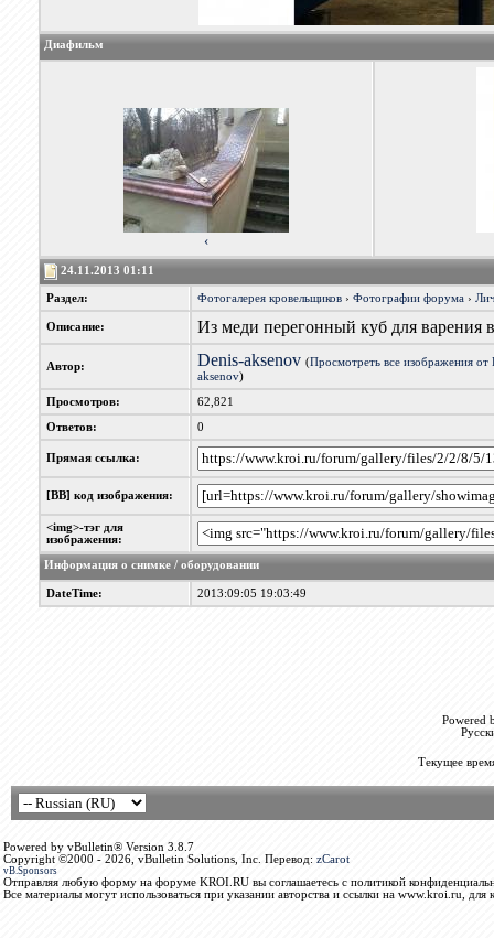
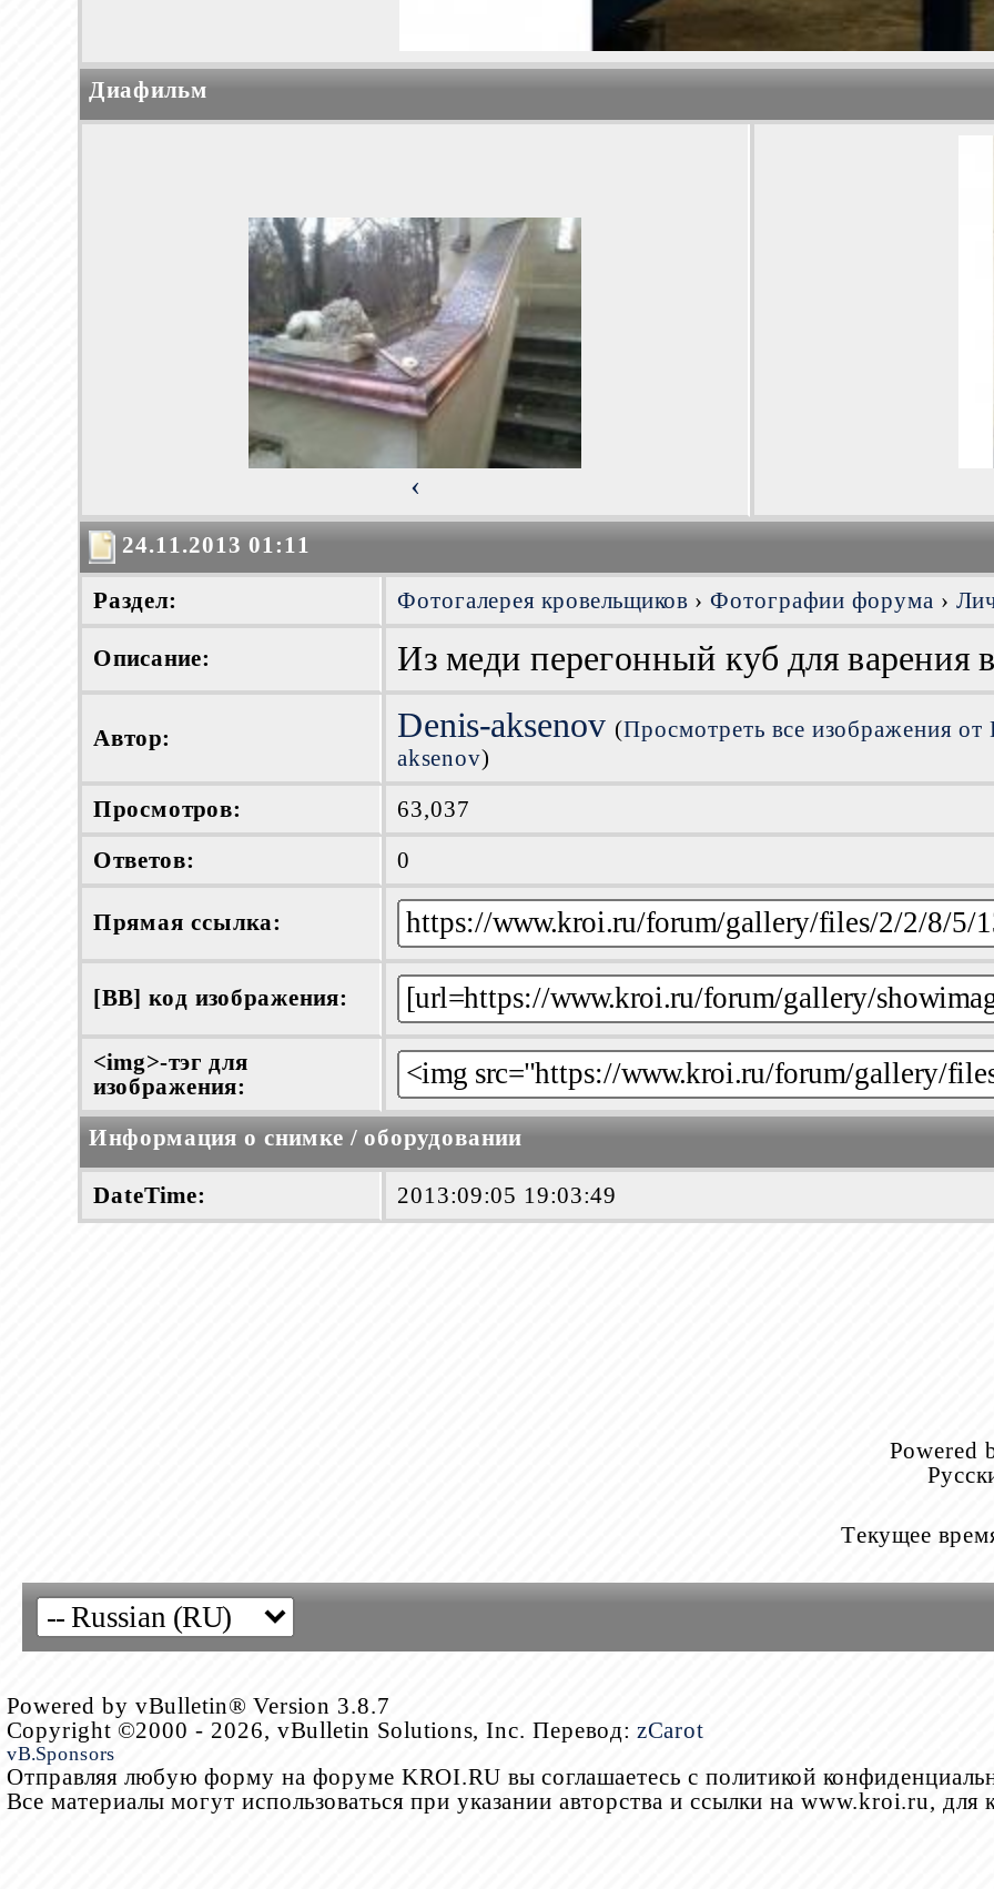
[197,396,234,408] 62,821 -> [397,797,470,821] 63,037

